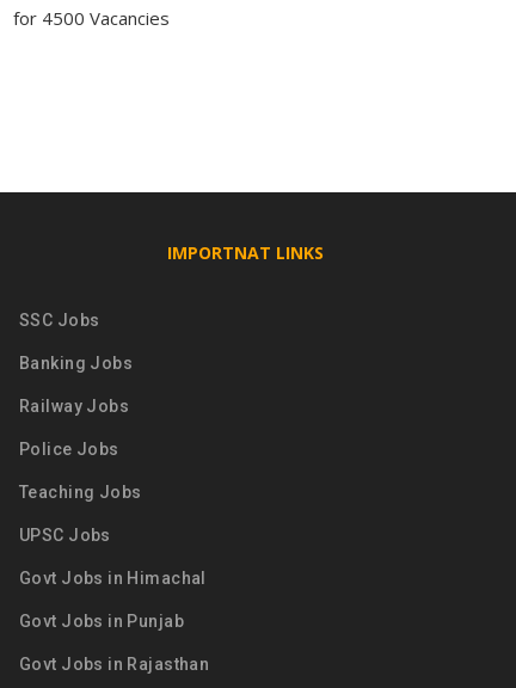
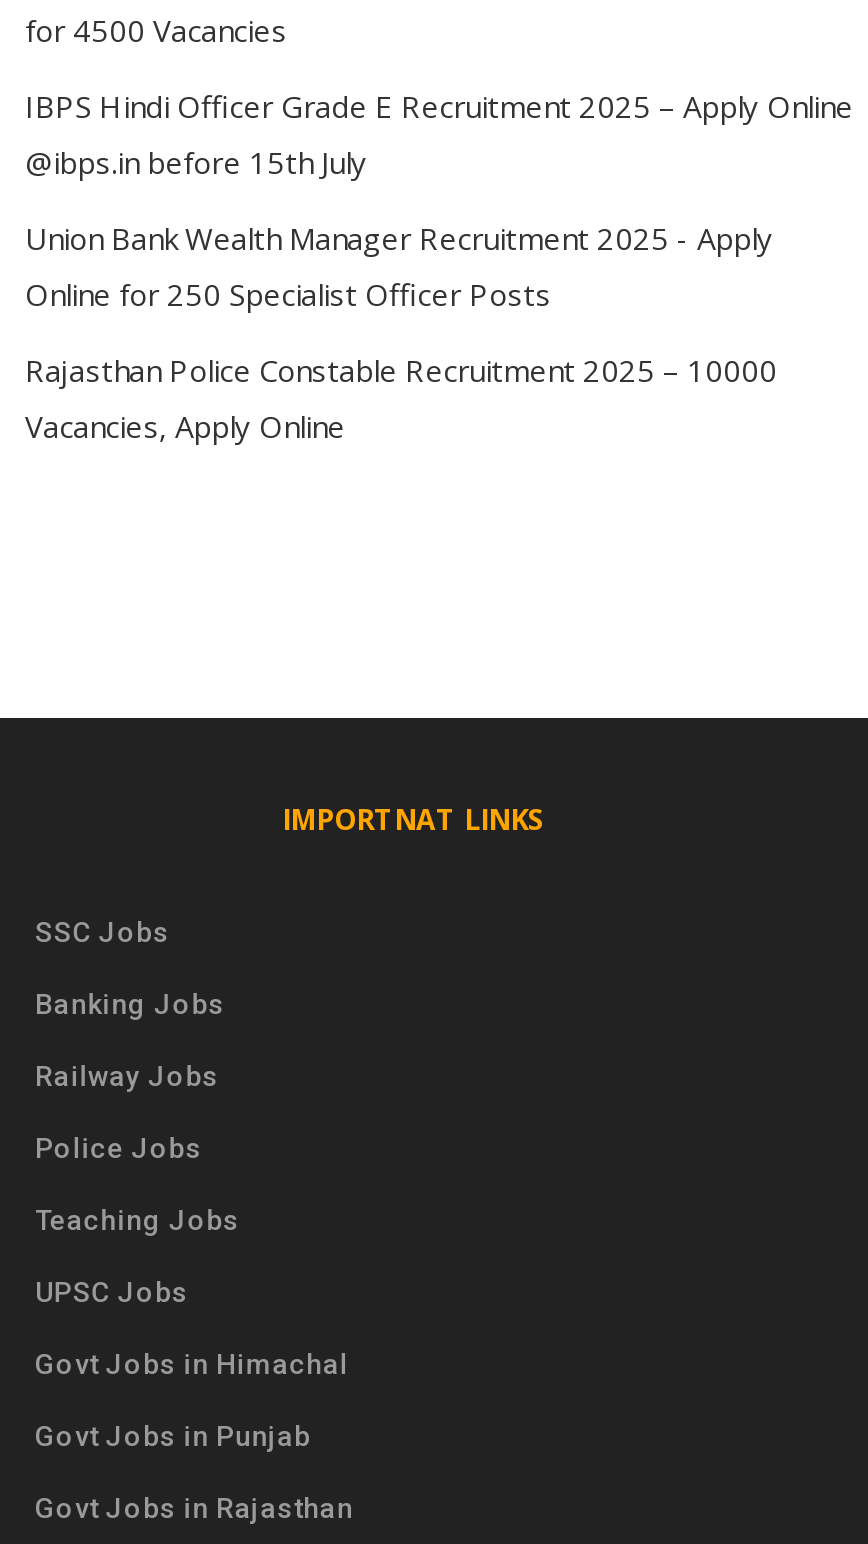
none -> [25,86,853,446] IBPS Hindi Officer Grade E Recruitment 2025 – Apply Online | @ibps.in before 15th July | Union Bank Wealth Manager Recruitment 2025 - Apply | Online for 250 Specialist Officer Posts | Rajasthan Police Constable Recruitment 2025 – 10000 | Vacancies, Apply Online

